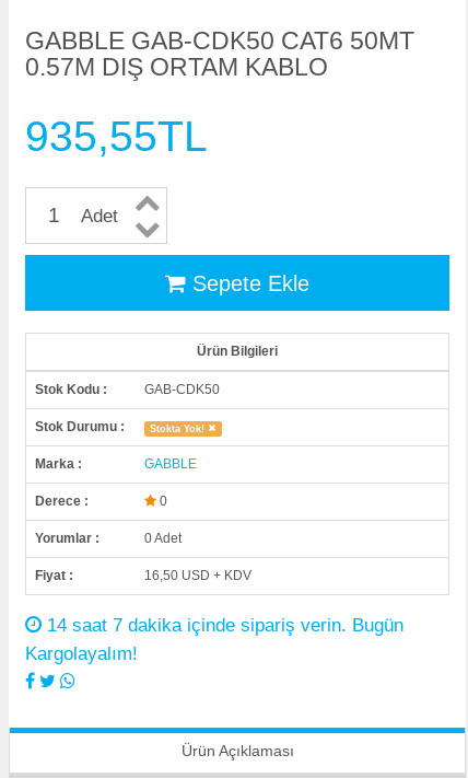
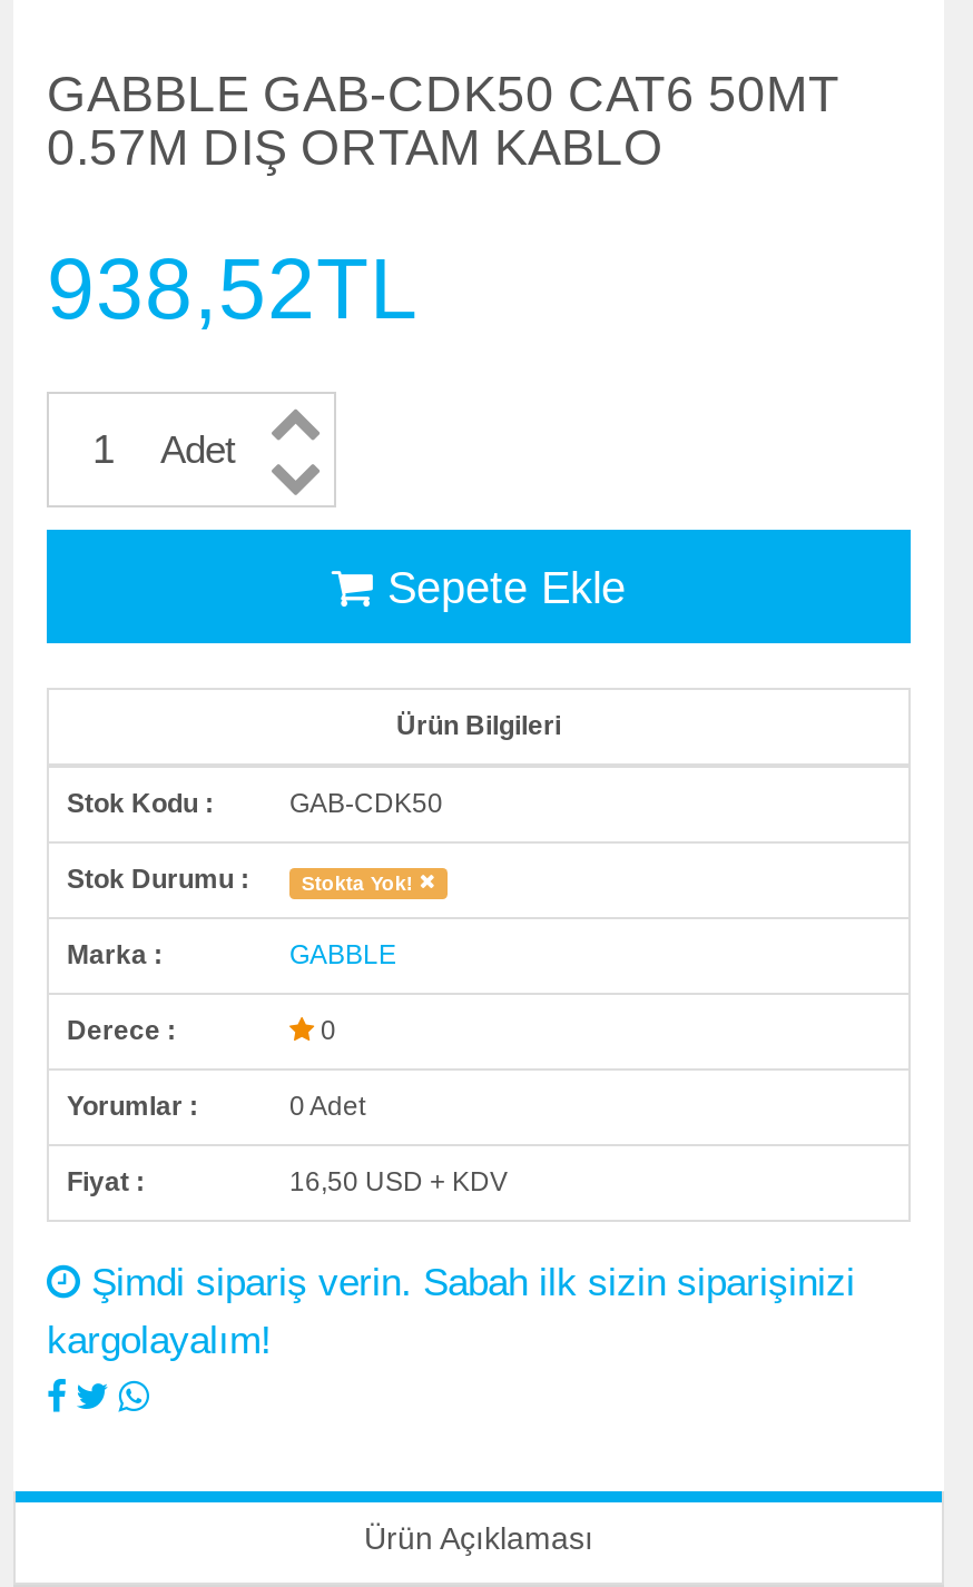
[25,113,208,160] 935,55TL -> [47,240,419,336] 938,52TL
[25,614,403,665] 14 saat 7 dakika içinde sipariş verin. Bugün | Kargolayalım! -> [47,1261,855,1363] Şimdi sipariş verin. Sabah ilk sizin siparişinizi | kargolayalım!

